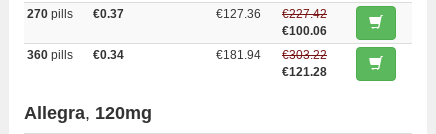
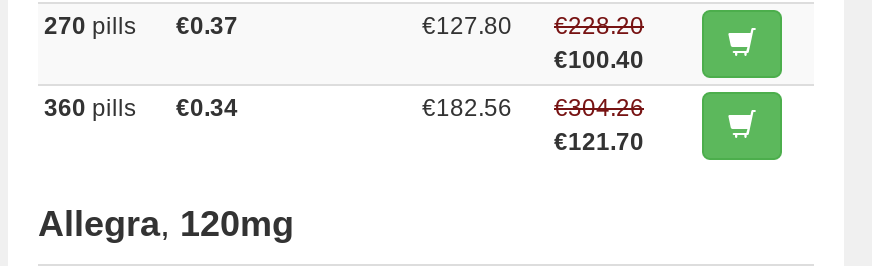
[216,7,261,21] €127.36 -> [422,12,512,40] €127.80
[282,7,327,21] €227.42 -> [554,12,644,40] €228.20
[282,24,327,38] €100.06 -> [554,46,644,74] €100.40
[216,48,261,62] €181.94 -> [422,94,512,122] €182.56
[282,48,327,62] €303.22 -> [554,94,644,122] €304.26
[282,65,327,79] €121.28 -> [554,128,644,156] €121.70

